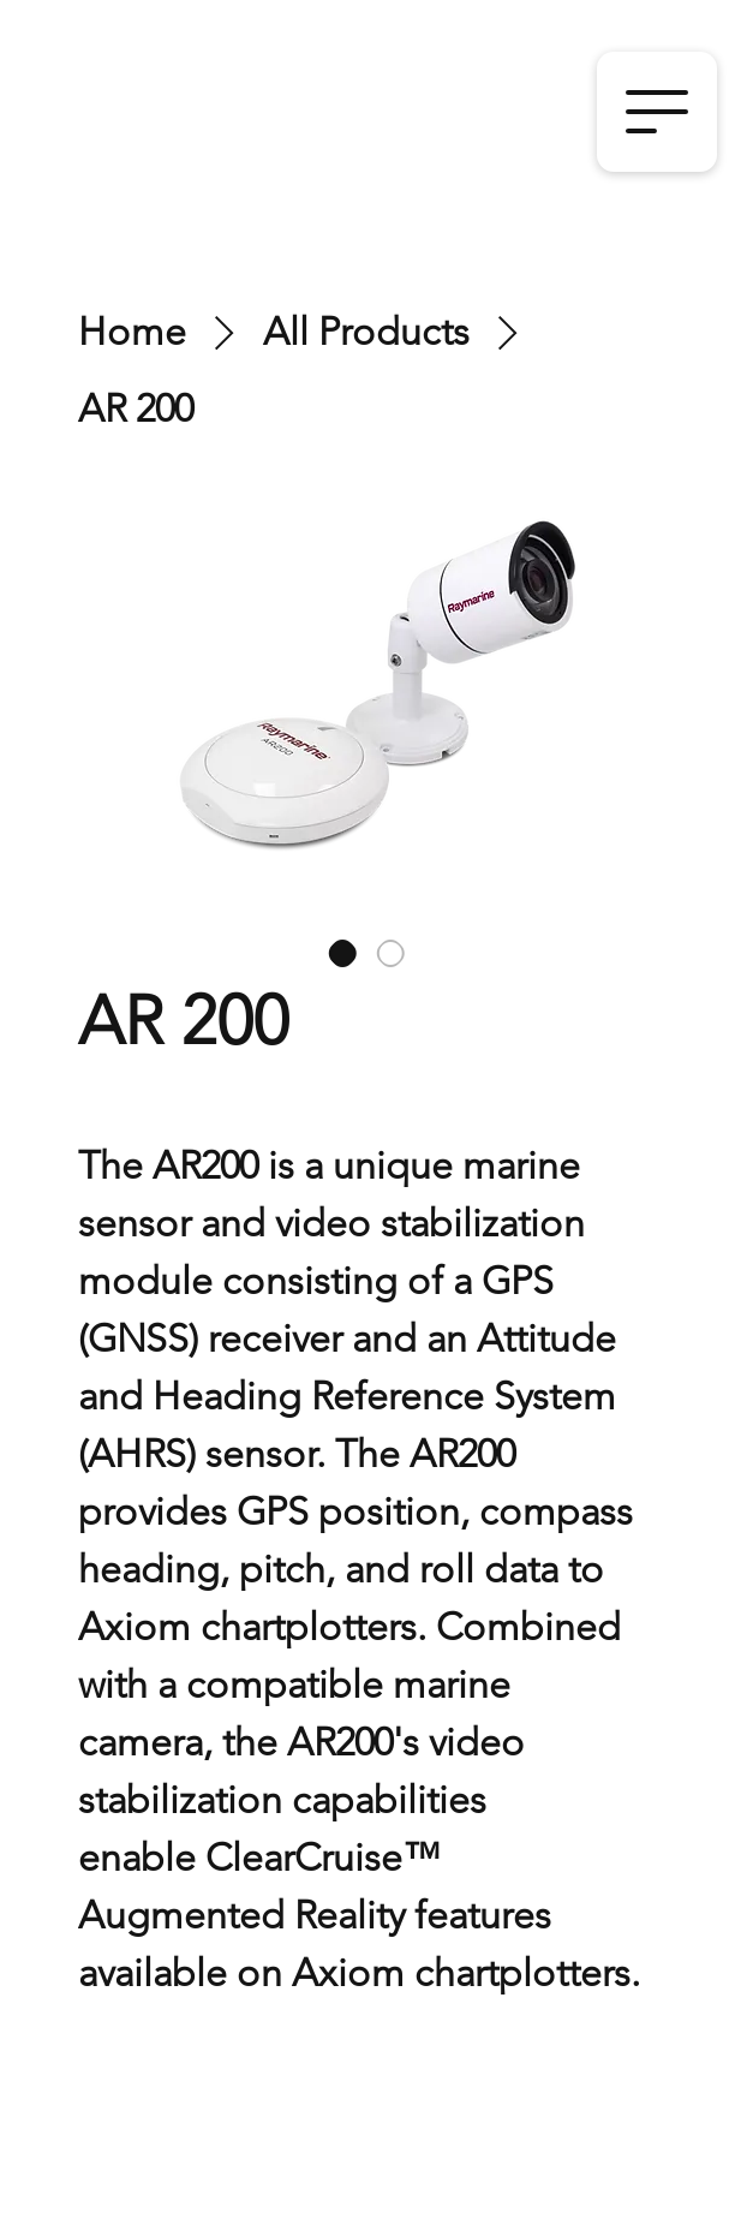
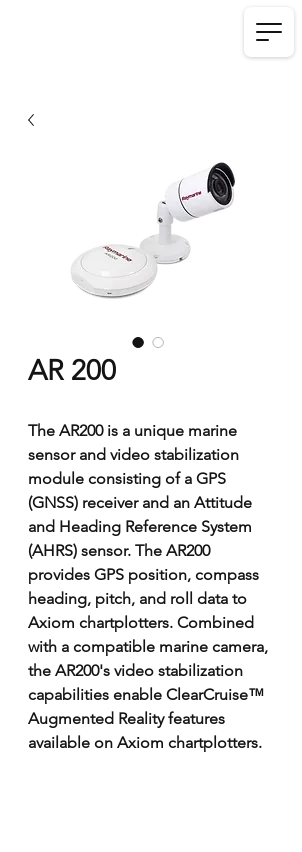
[78,309,470,431] Home | All Products | AR 200 -> none

